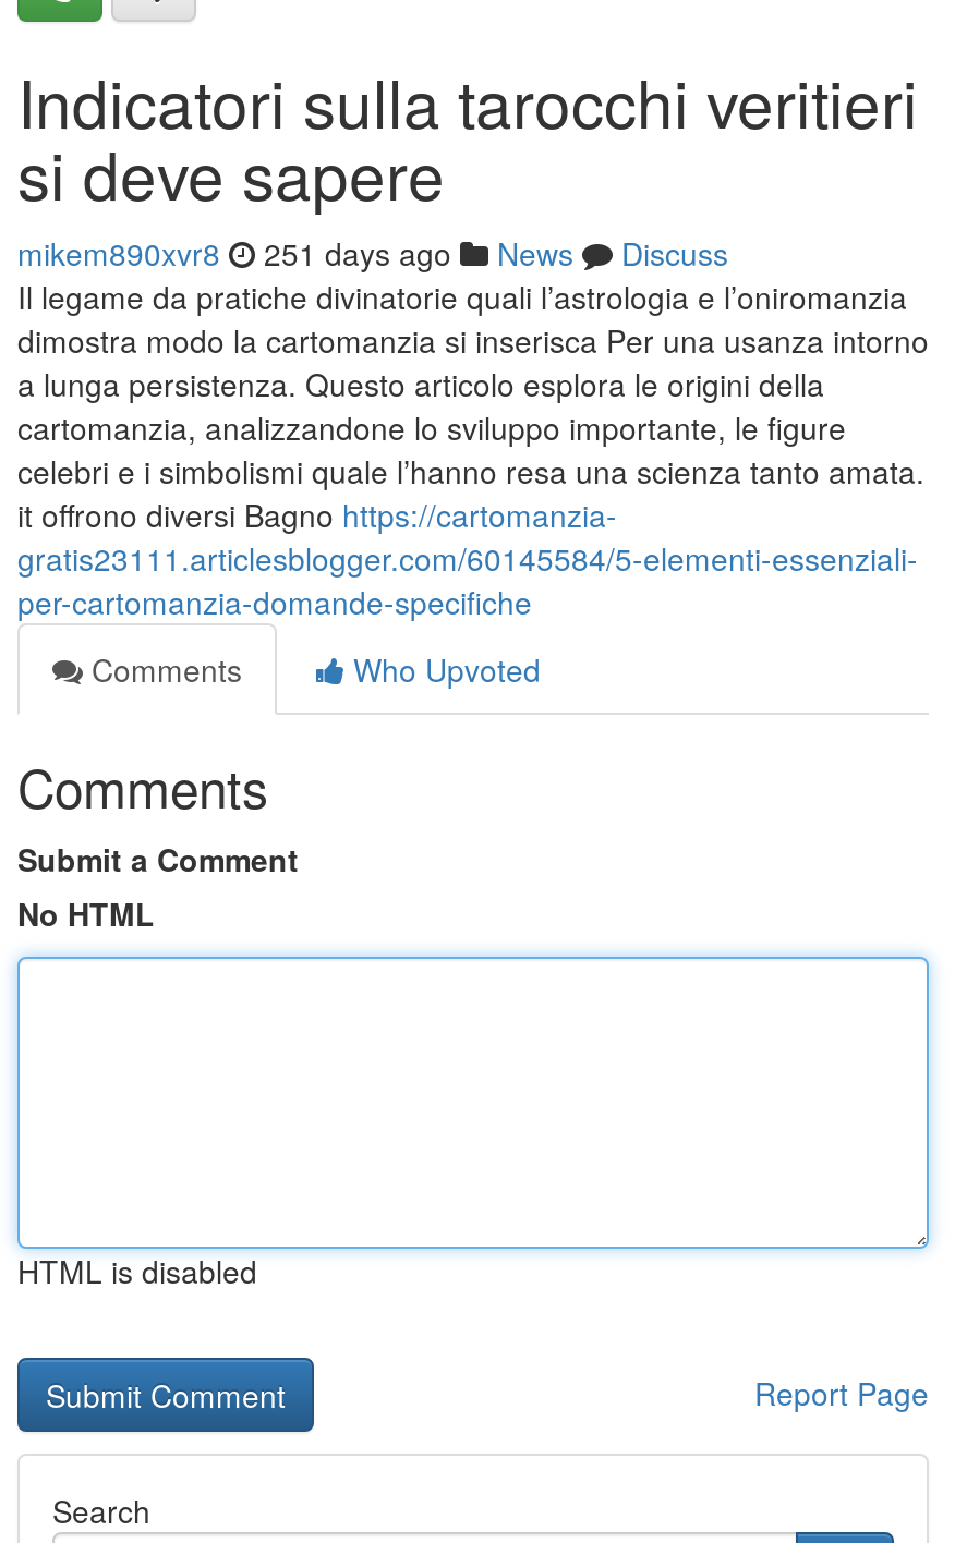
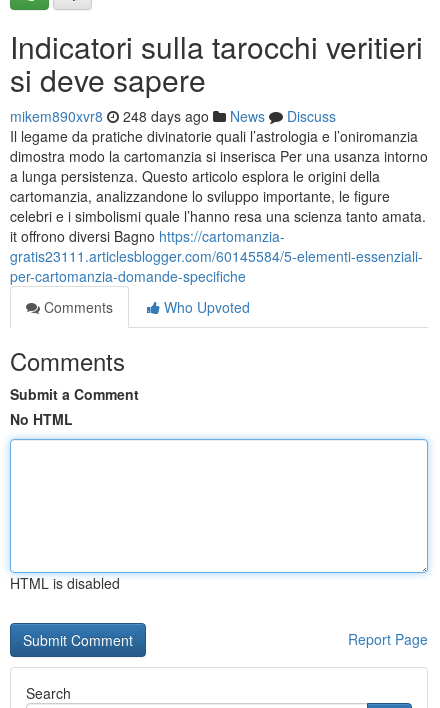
[17,231,728,275] mikem890xvr8 251 days ago News Discuss -> [10,106,336,126] mikem890xvr8 248 days ago News Discuss

